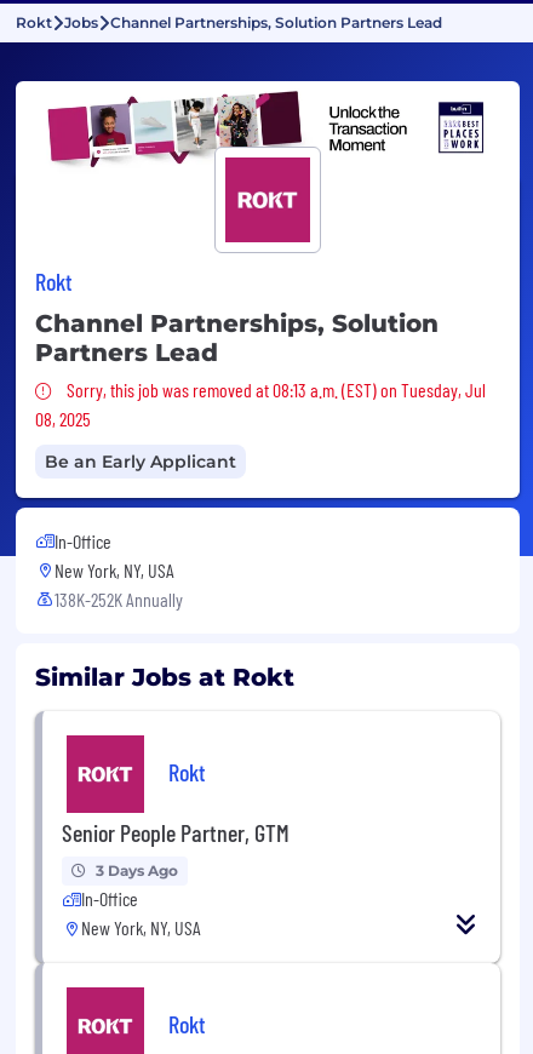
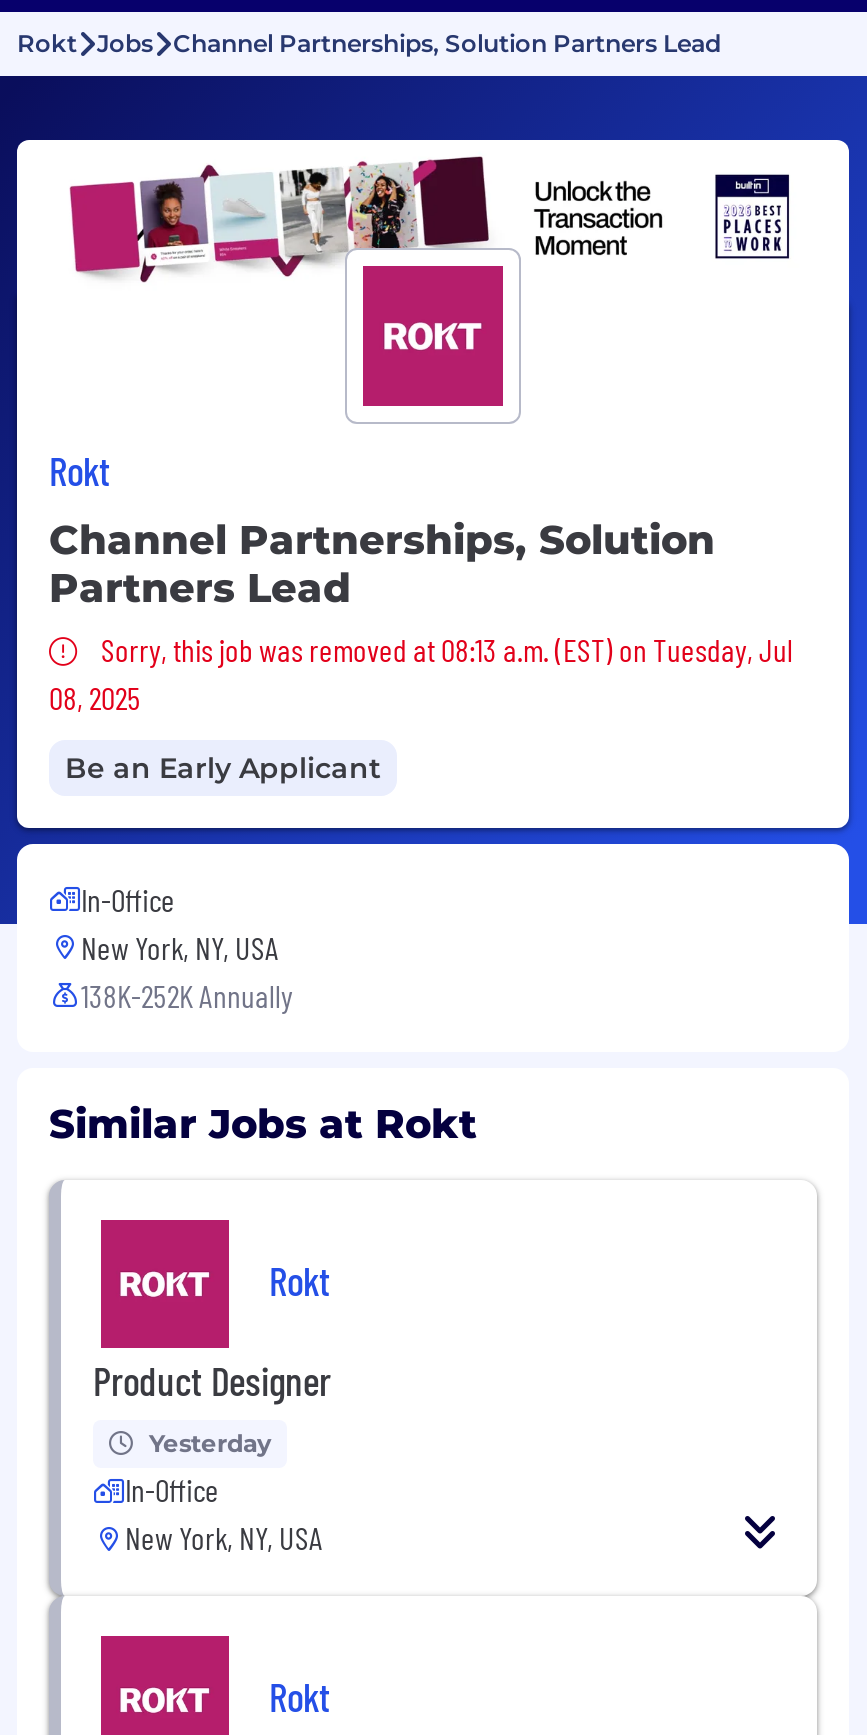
[62,817,290,846] Senior People Partner, GTM -> [93,1355,331,1403] Product Designer
[96,861,178,879] 3 Days Ago -> [149,1427,271,1457] Yesterday

